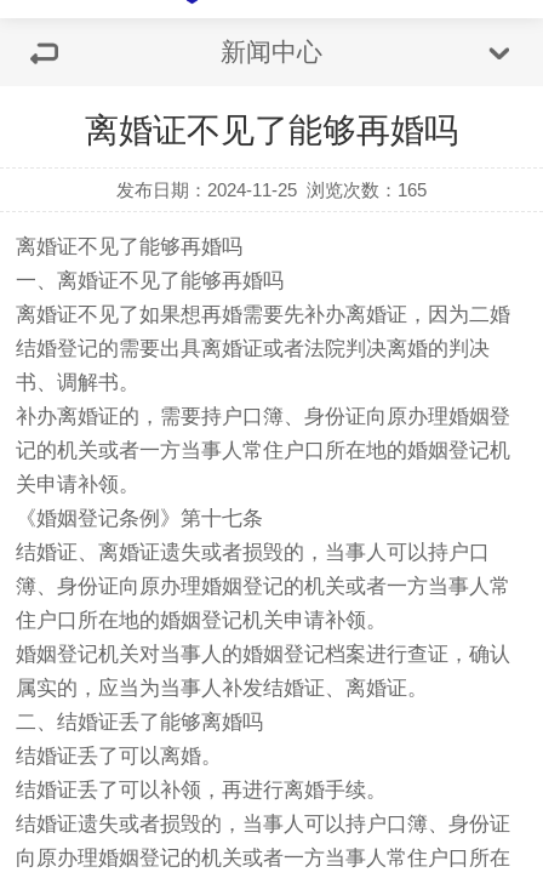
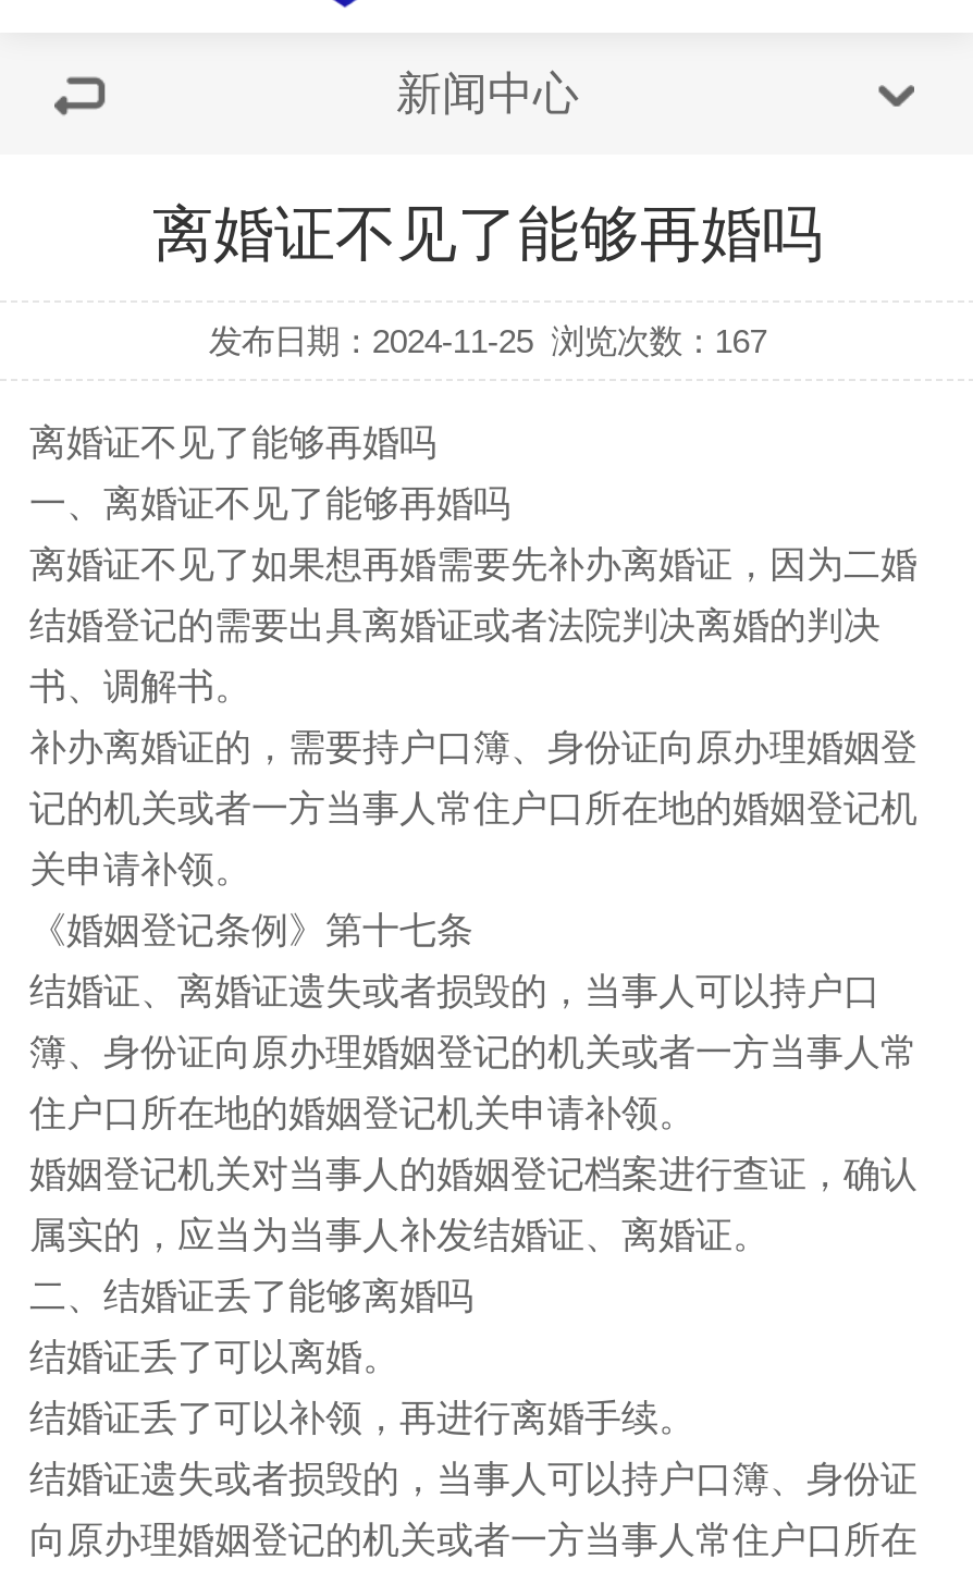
[116,179,427,200] 发布日期：2024-11-25 浏览次数：165 -> [209,322,767,359] 发布日期：2024-11-25 浏览次数：167

